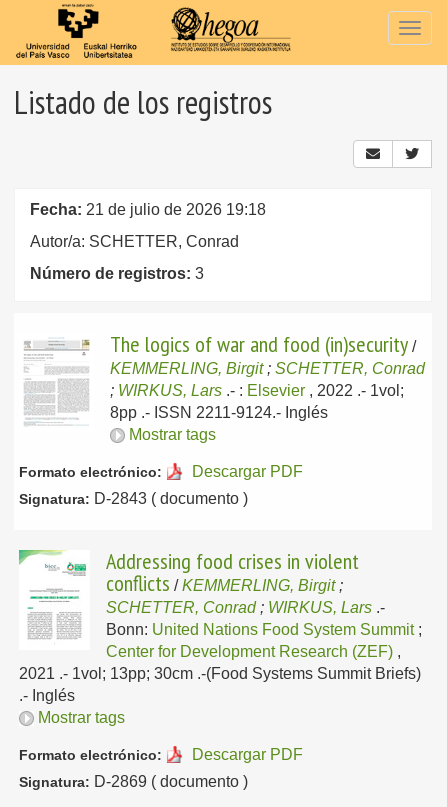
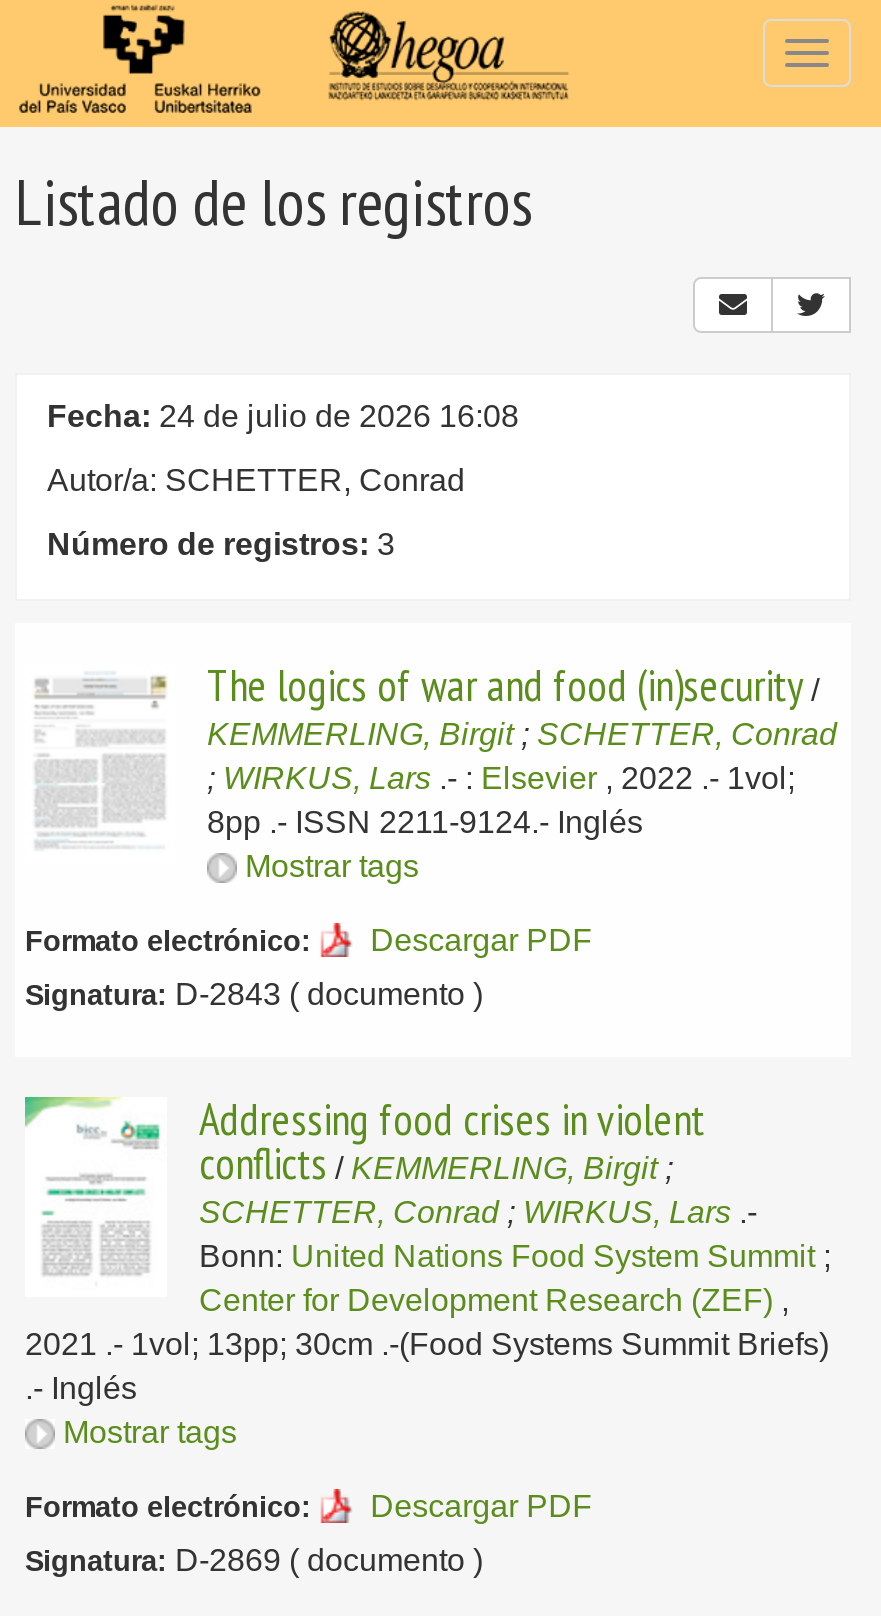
[30,201,266,218] Fecha: 21 de julio de 2026 19:18 -> [47,399,519,433] Fecha: 24 de julio de 2026 16:08

